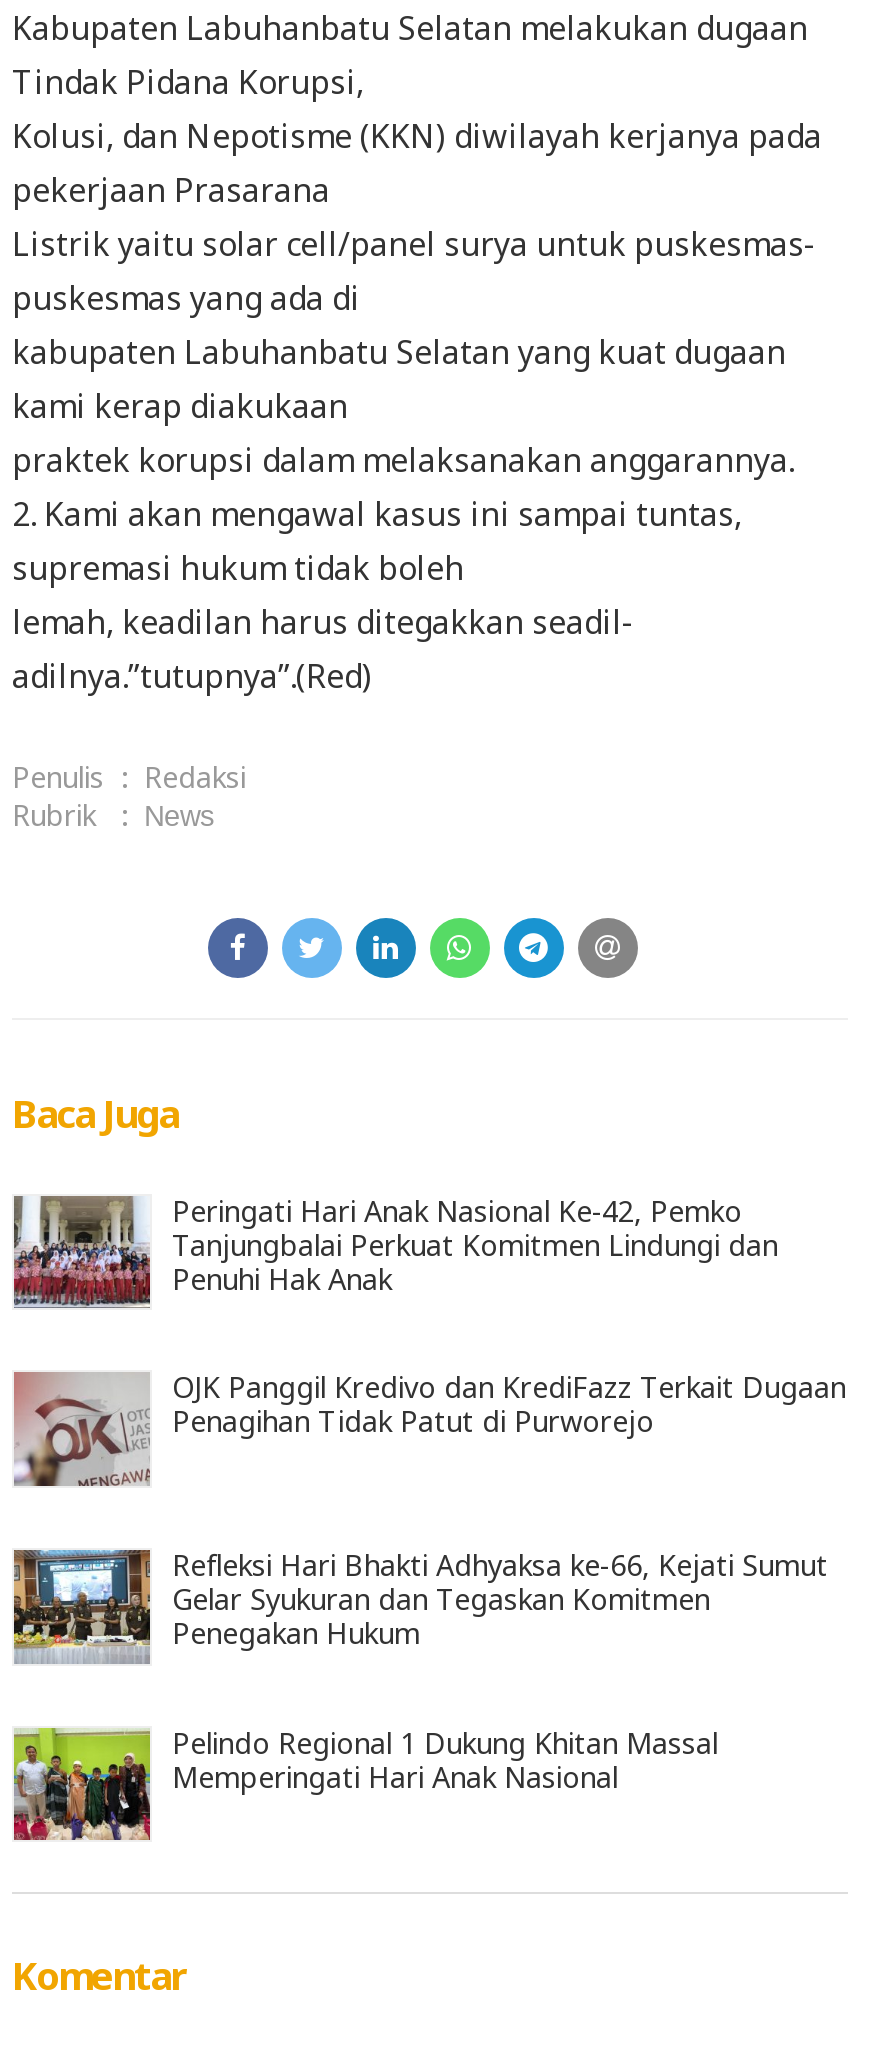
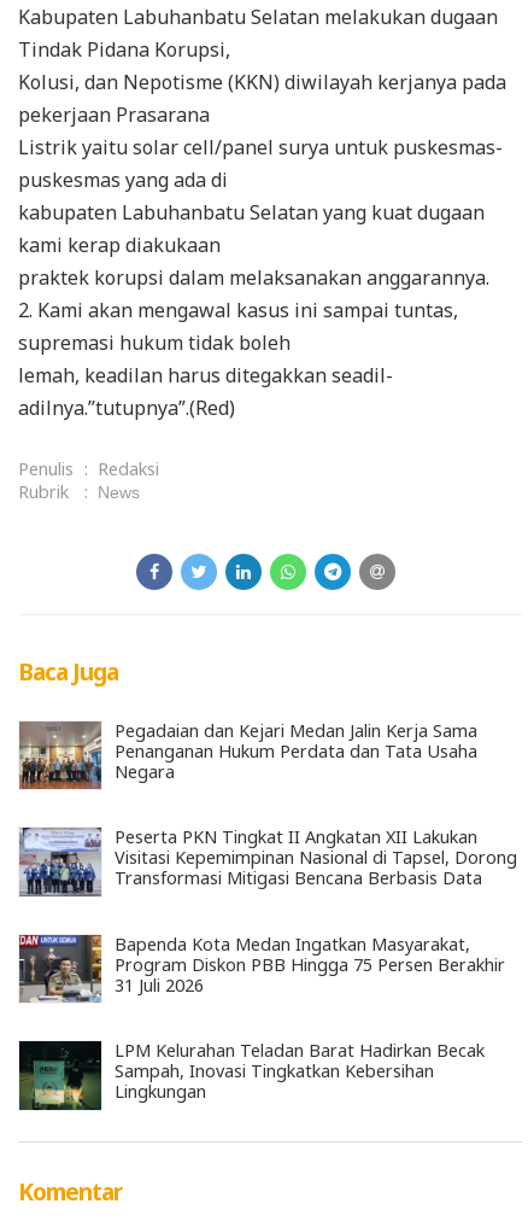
[14,1191,778,1310] [image] | Peringati Hari Anak Nasional Ke-42, Pemko | Tanjungbalai Perkuat Komitmen Lindungi dan | Penuhi Hak Anak -> [18,718,477,790] [image] | Pegadaian dan Kejari Medan Jalin Kerja Sama | Penanganan Hukum Perdata dan Tata Usaha | Negara
[14,1368,846,1488] [image] | OJK Panggil Kredivo dan KrediFazz Terkait Dugaan | Penagihan Tidak Patut di Purworejo -> [19,825,517,898] [image] | Peserta PKN Tingkat II Angkatan XII Lakukan | Visitasi Kepemimpinan Nasional di Tapsel, Dorong | Transformasi Mitigasi Bencana Berbasis Data
[12,1546,828,1664] [image] | Refleksi Hari Bhakti Adhyaksa ke-66, Kejati Sumut | Gelar Syukuran dan Tegaskan Komitmen | Penegakan Hukum -> [18,932,505,1003] [image] | Bapenda Kota Medan Ingatkan Masyarakat, | Program Diskon PBB Hingga 75 Persen Berakhir | 31 Juli 2026
[12,1723,718,1842] [image] | Pelindo Regional 1 Dukung Khitan Massal | Memperingati Hari Anak Nasional -> [18,1039,485,1111] [image] | LPM Kelurahan Teladan Barat Hadirkan Becak | Sampah, Inovasi Tingkatkan Kebersihan | Lingkungan

